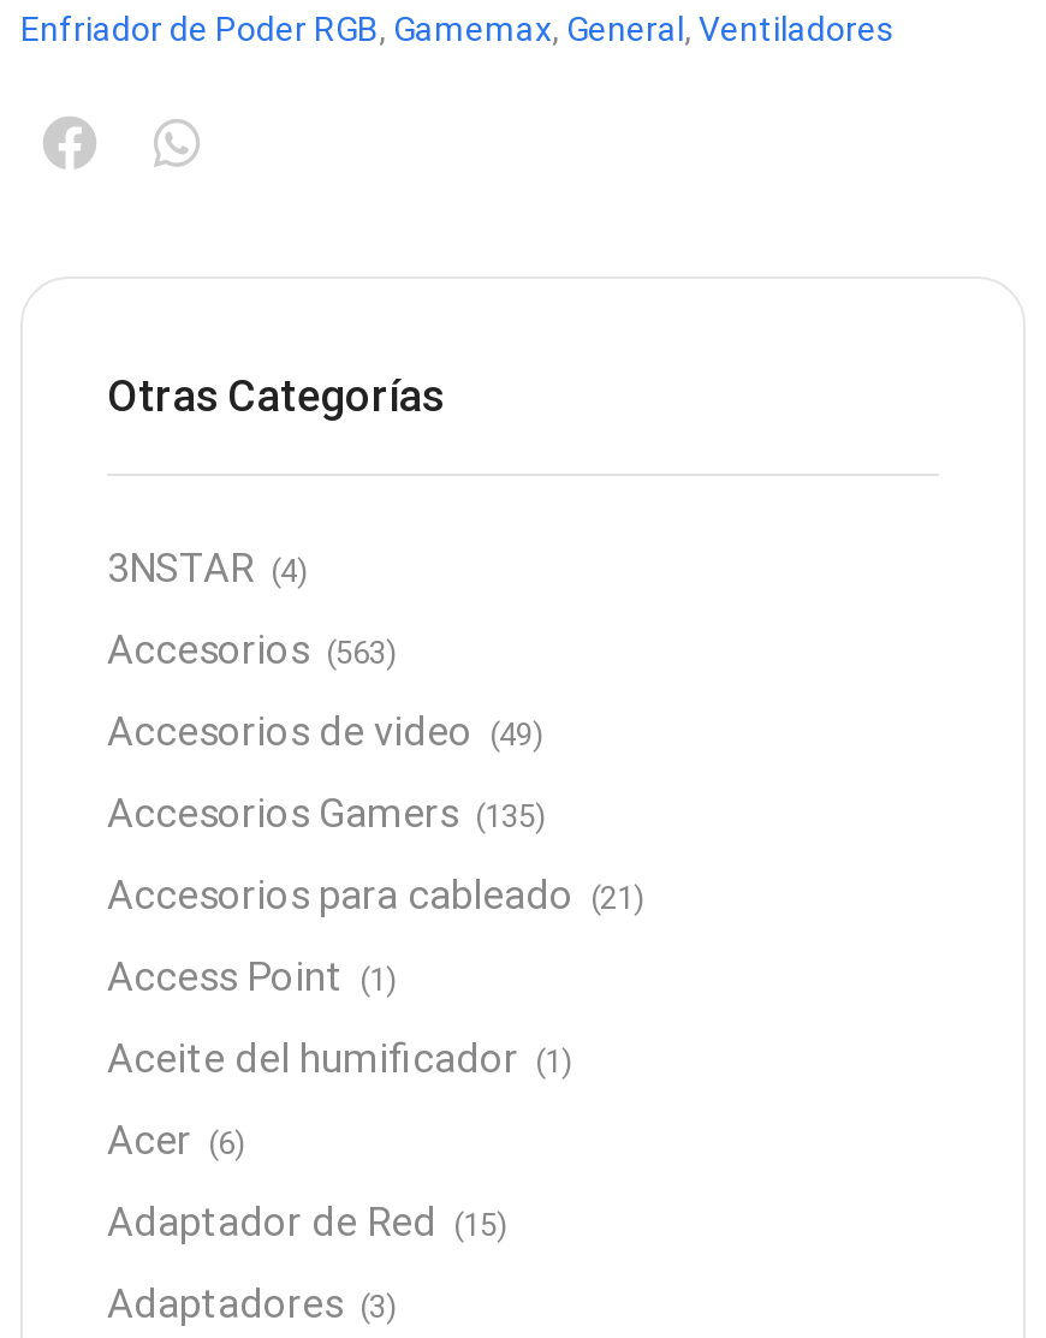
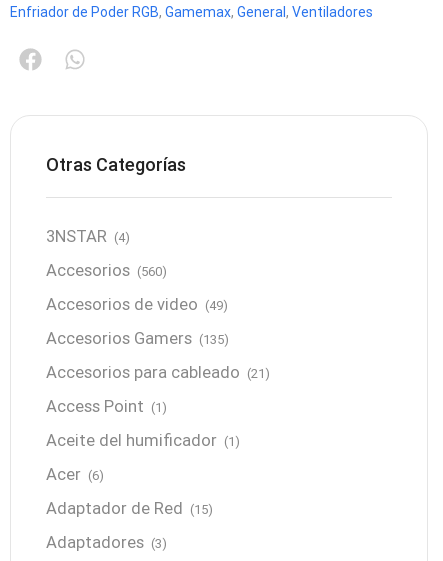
[107,627,398,672] Accesorios (563) -> [46,261,167,280] Accesorios (560)

